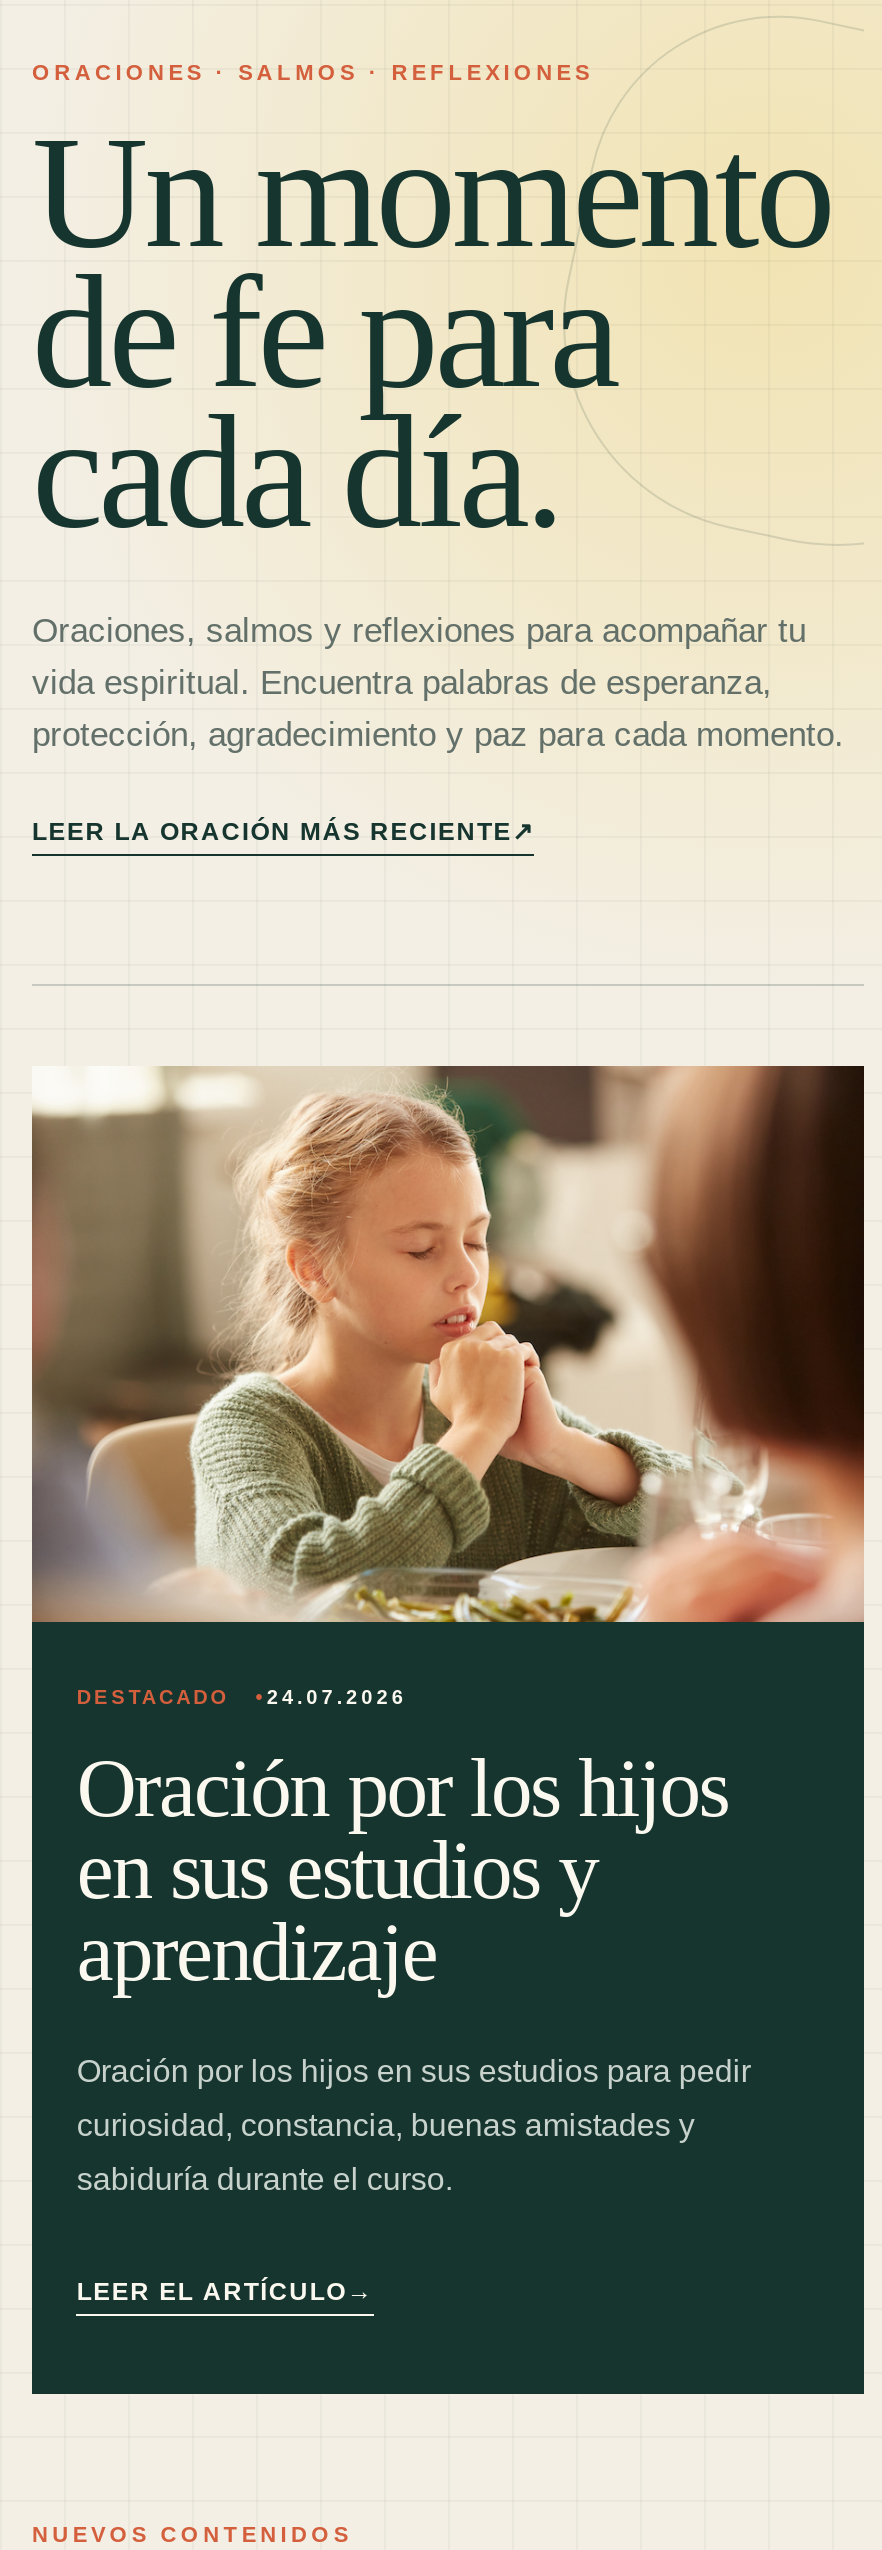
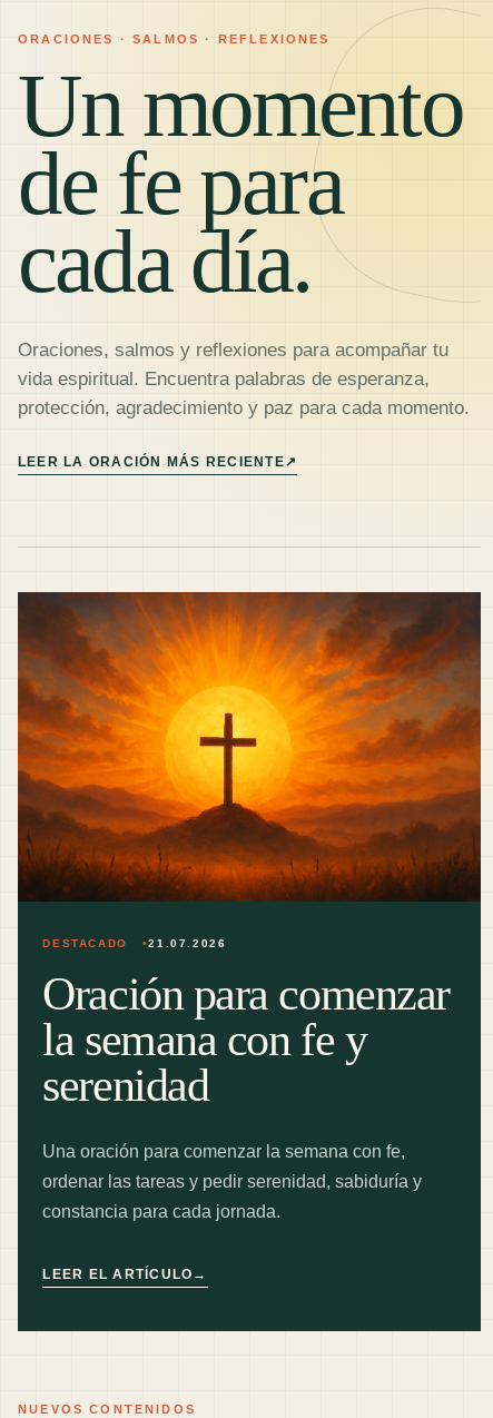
[30,1064,866,1997] [image] | 24.07.2026 | Oración por los hijos | en sus estudios y | aprendizaje -> [17,591,482,1110] [image] | 21.07.2026 | Oración para comenzar | la semana con fe y | serenidad
[77,2054,751,2088] Oración por los hijos en sus estudios para pedir -> [43,1142,406,1161] Una oración para comenzar la semana con fe,
[77,2108,695,2142] curiosidad, constancia, buenas amistades y -> [43,1172,422,1191] ordenar las tareas y pedir serenidad, sabiduría y
[77,2162,453,2196] sabiduría durante el curso. -> [43,1202,281,1221] constancia para cada jornada.

